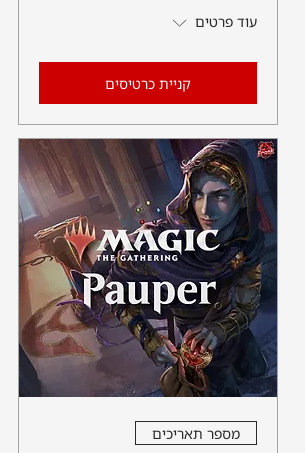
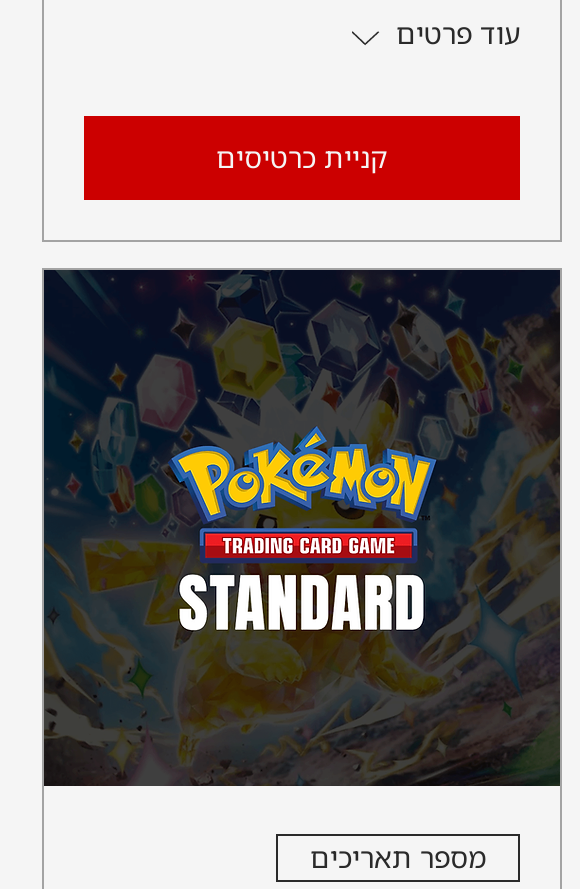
[18,138,277,398] [image] -> [42,267,560,787] [image]

